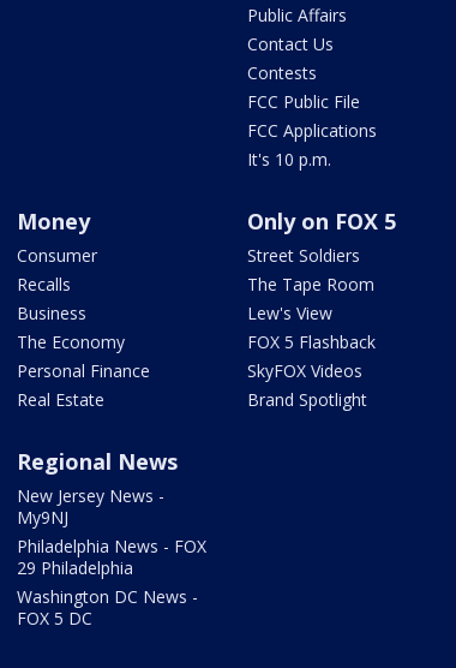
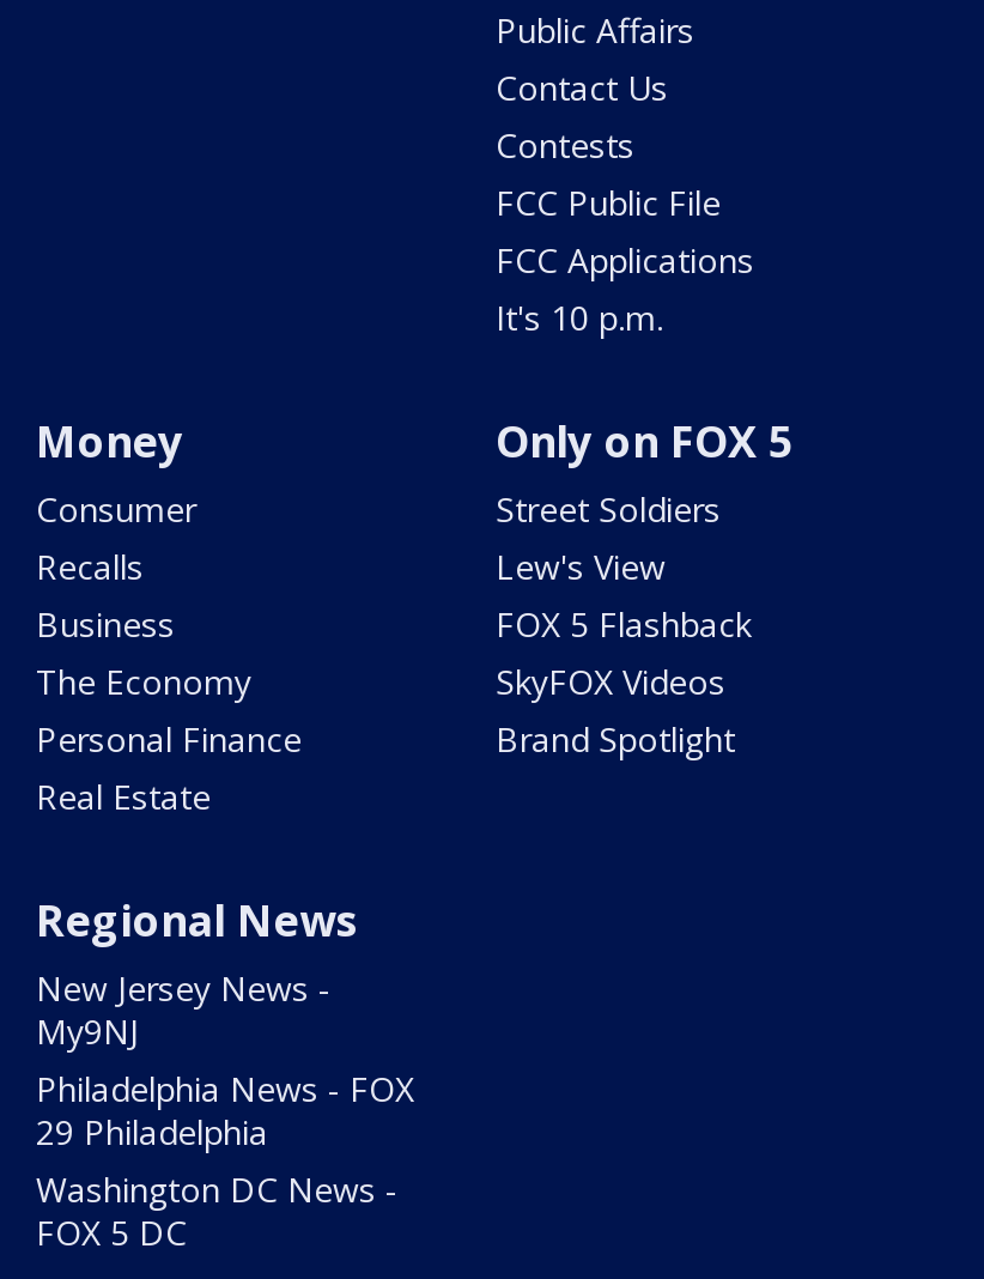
[247,273,374,296] The Tape Room -> none
moved [247,302,376,411] -> [496,544,752,762]: Lew's View | FOX 5 Flashback | SkyFOX Videos | Brand Spotlight

